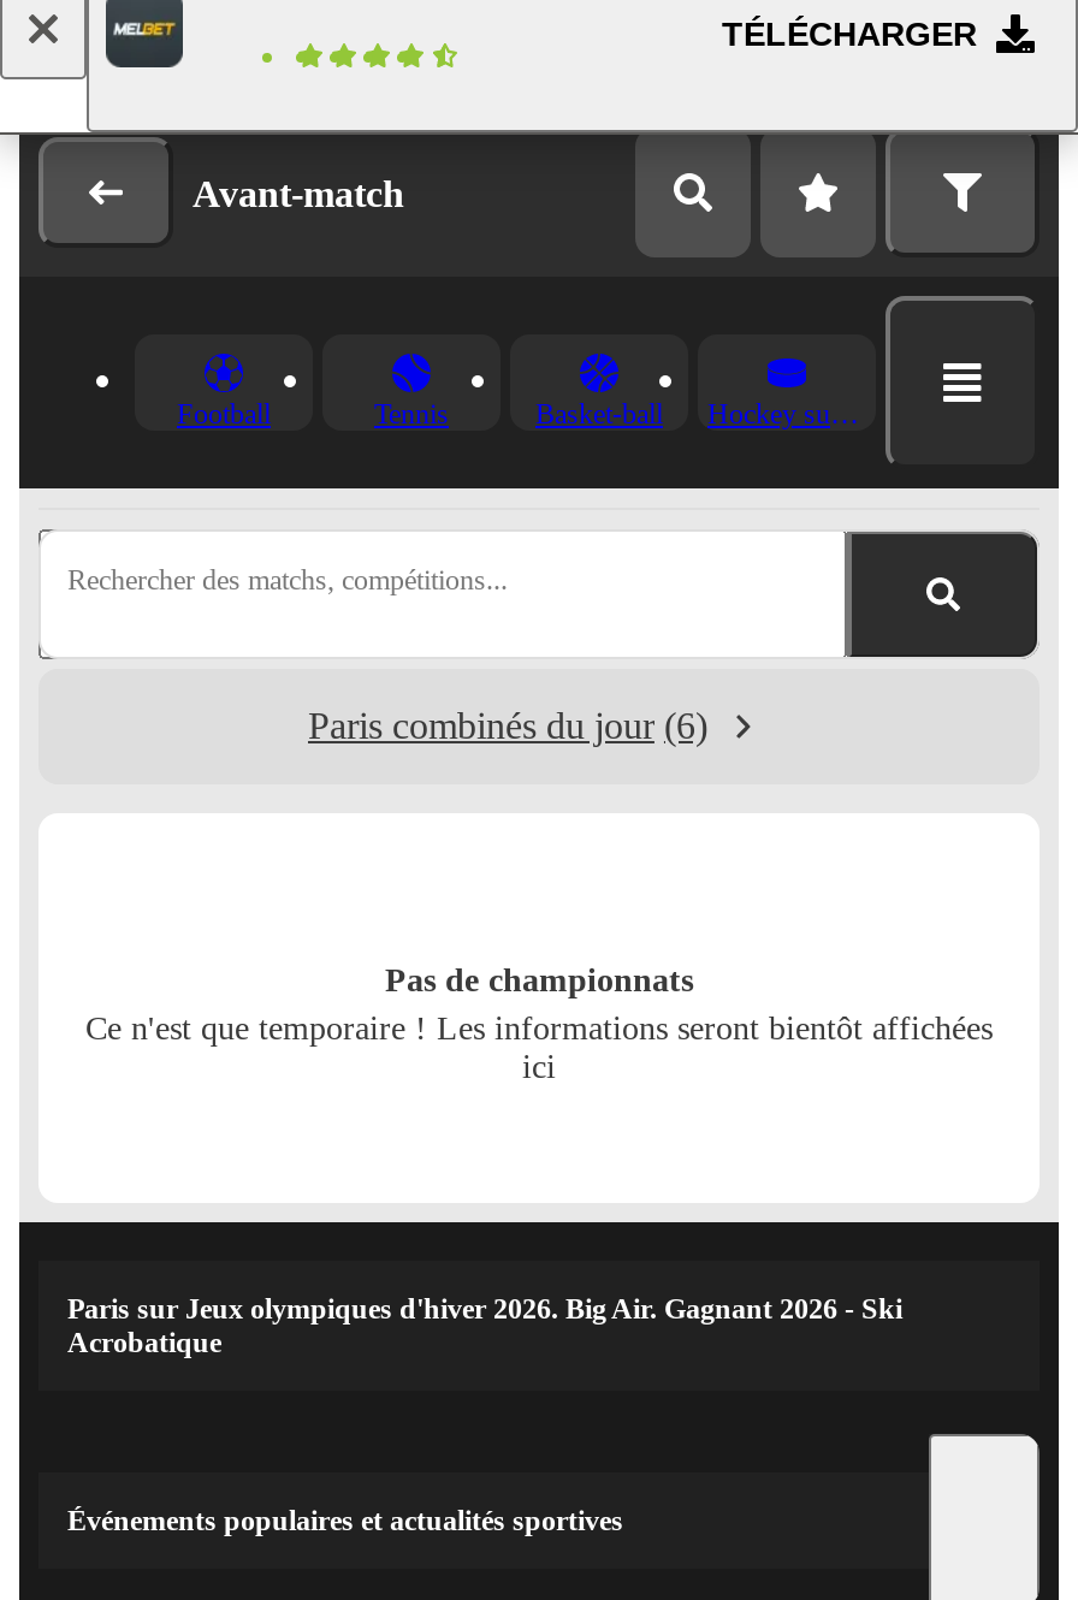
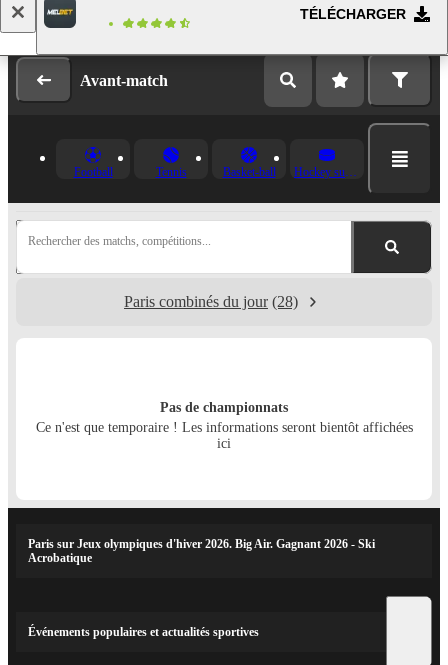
[308,705,707,746] Paris combinés du jour (6) -> [124,293,298,310] Paris combinés du jour (28)

